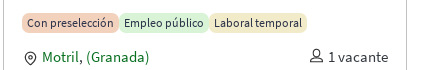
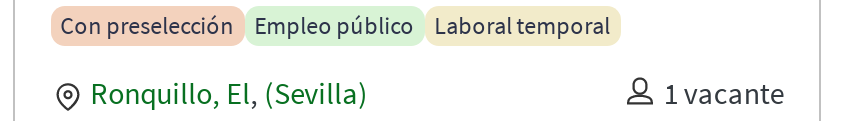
[42,47,150,66] Motril, (Granada) -> [90,75,368,113] Ronquillo, El, (Sevilla)

